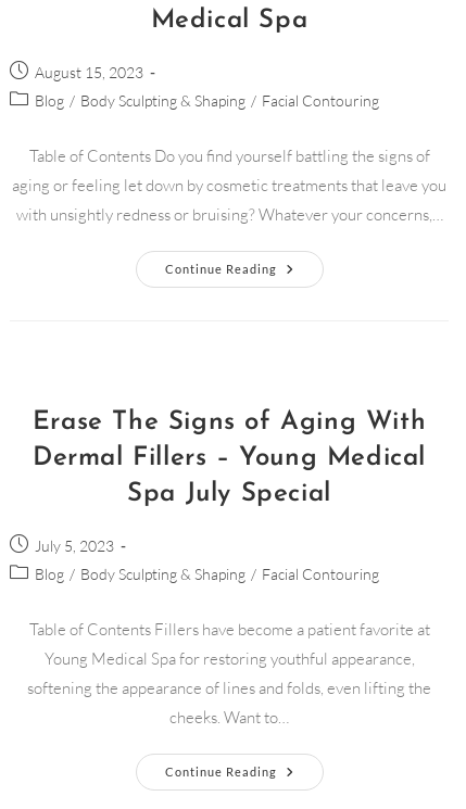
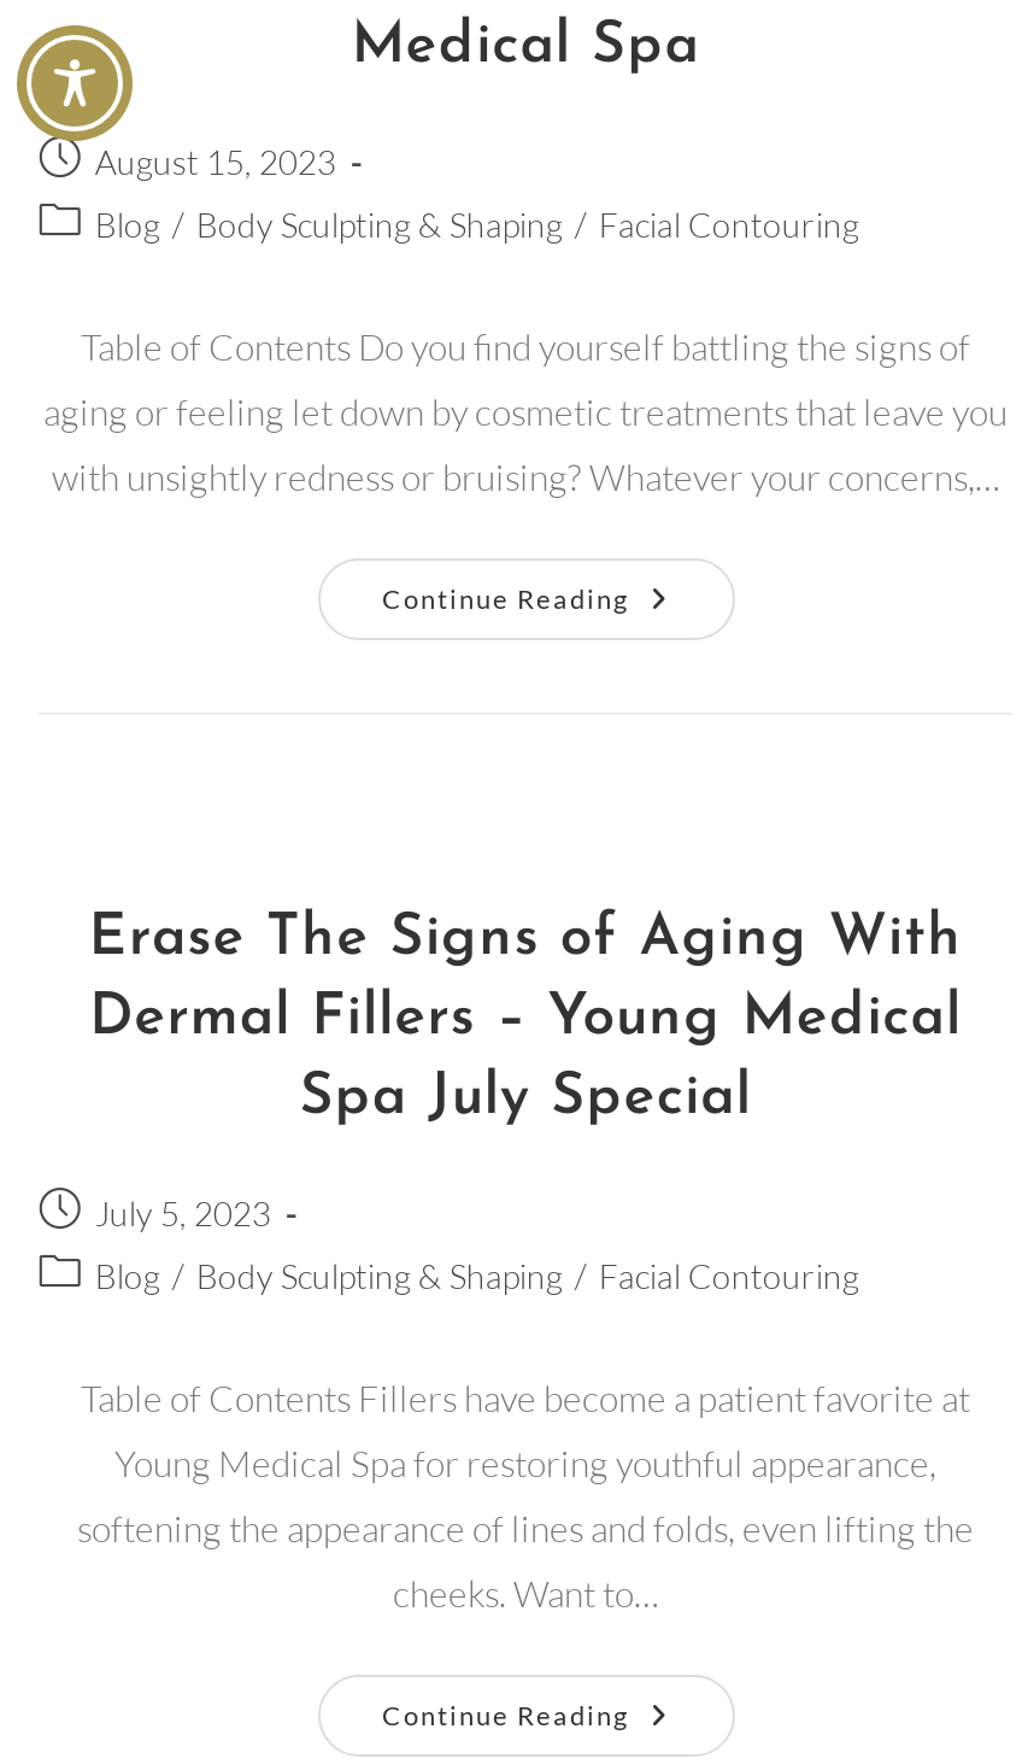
none -> [14,23,135,143] [image]

